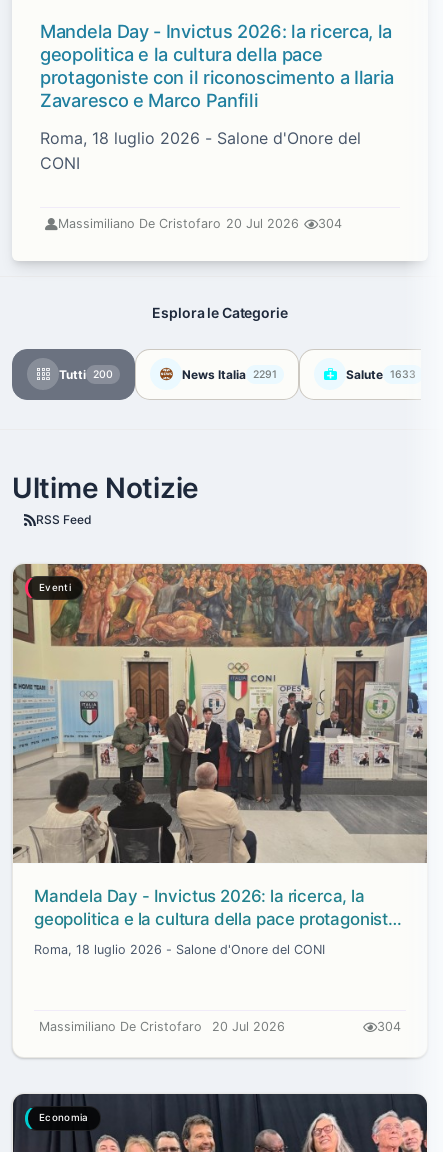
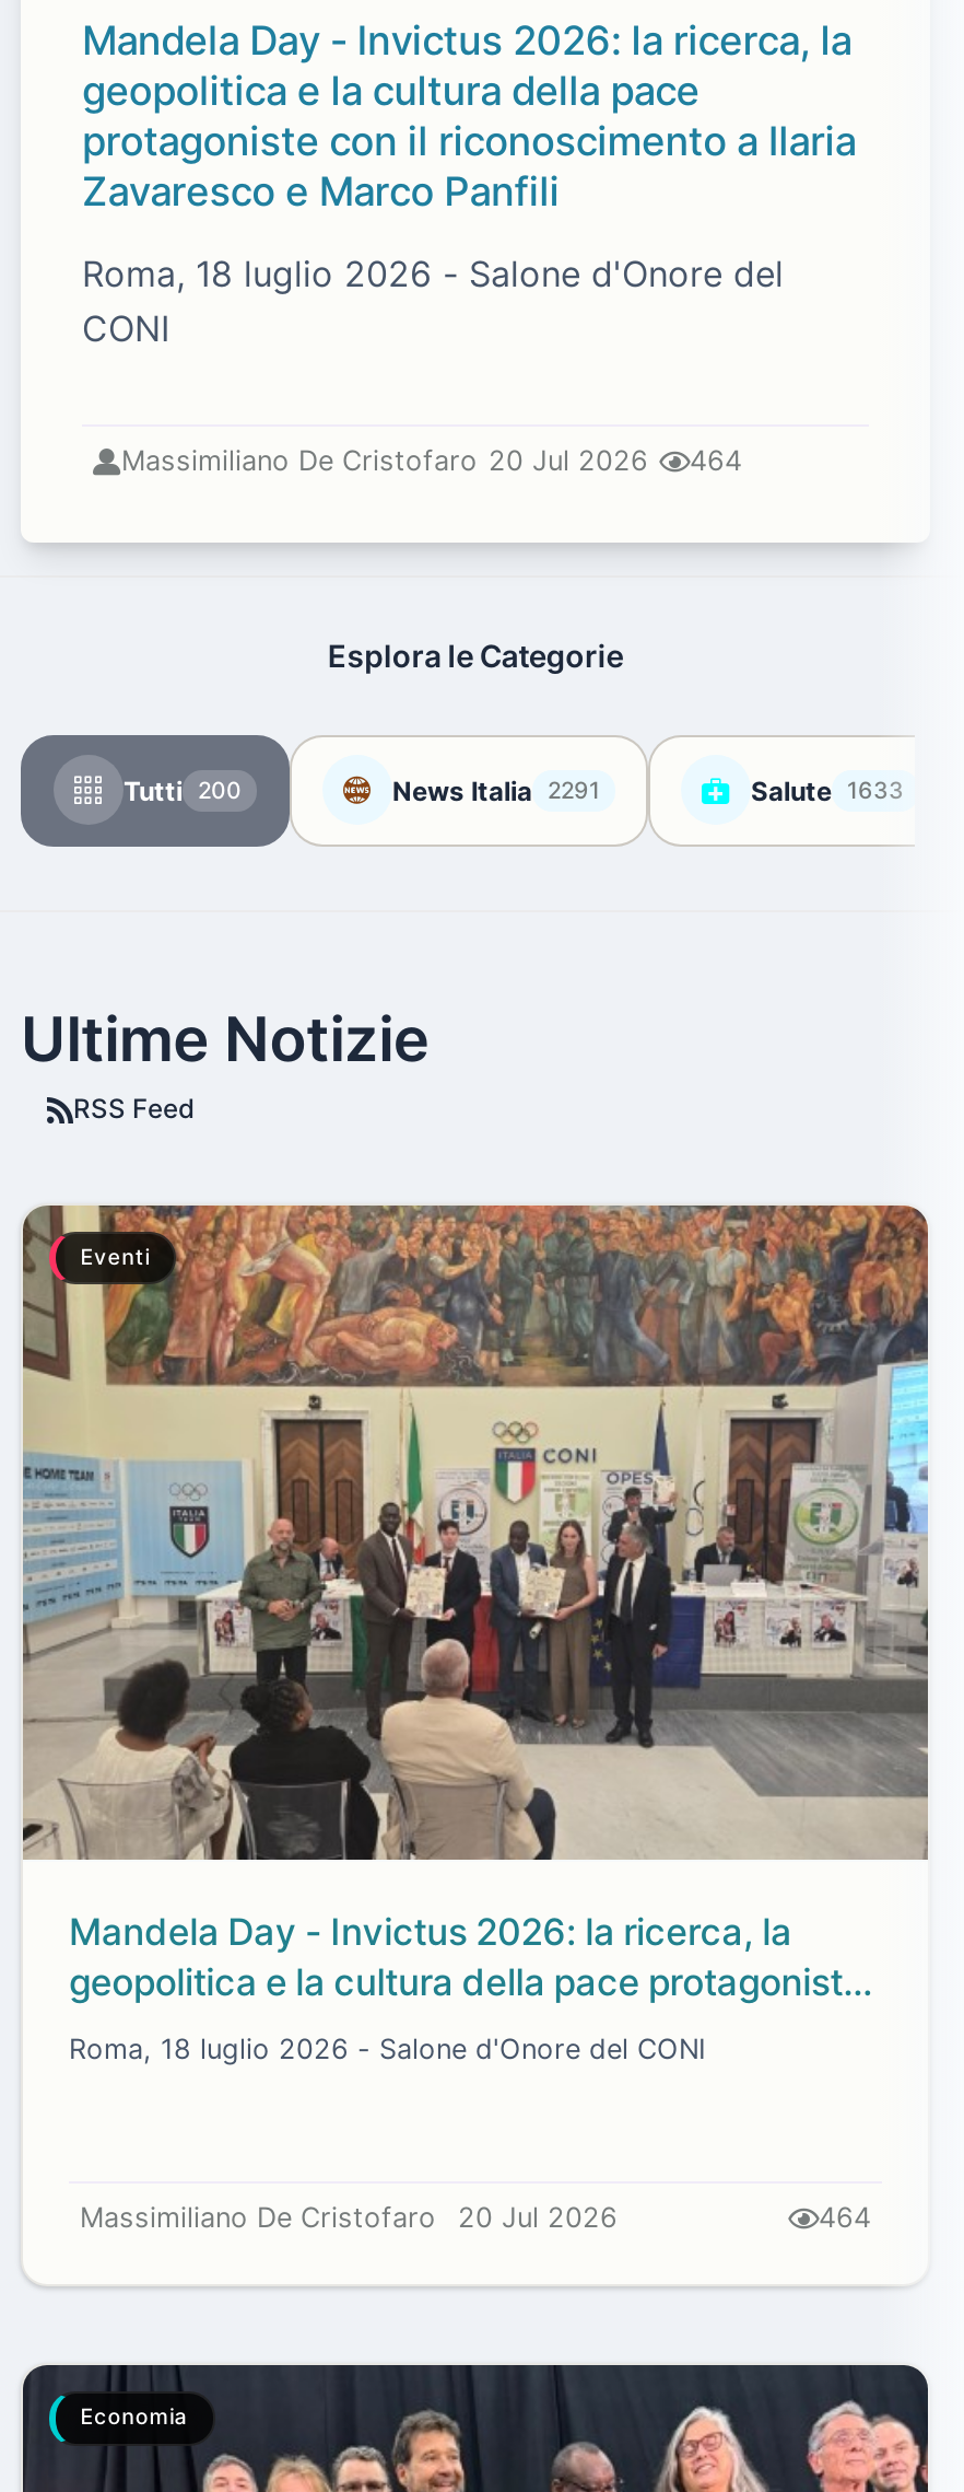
[58,216,342,231] Massimiliano De Cristofaro 20 Jul 2026 304 -> [121,444,742,477] Massimiliano De Cristofaro 20 Jul 2026 464
[377,1019,401,1034] 304 -> [819,2202,871,2234] 464

